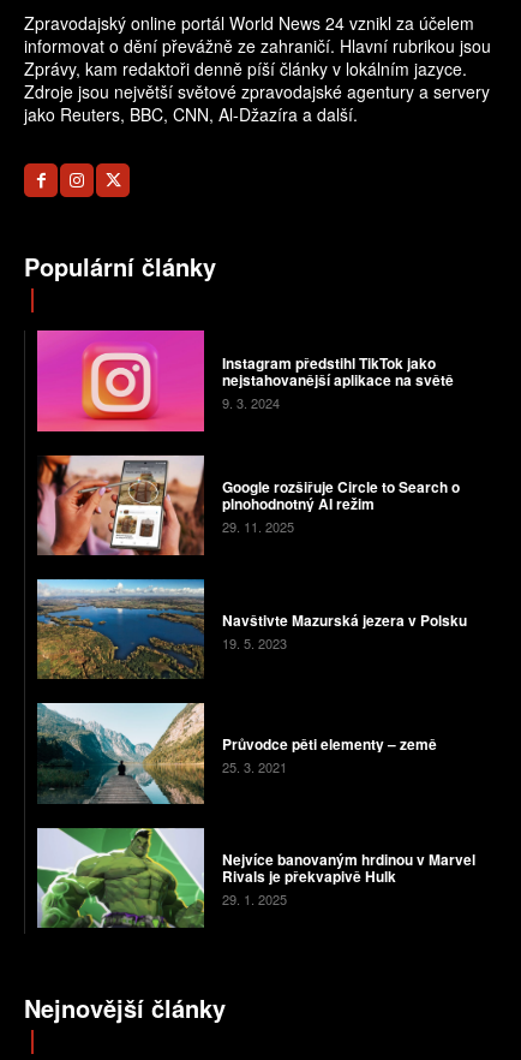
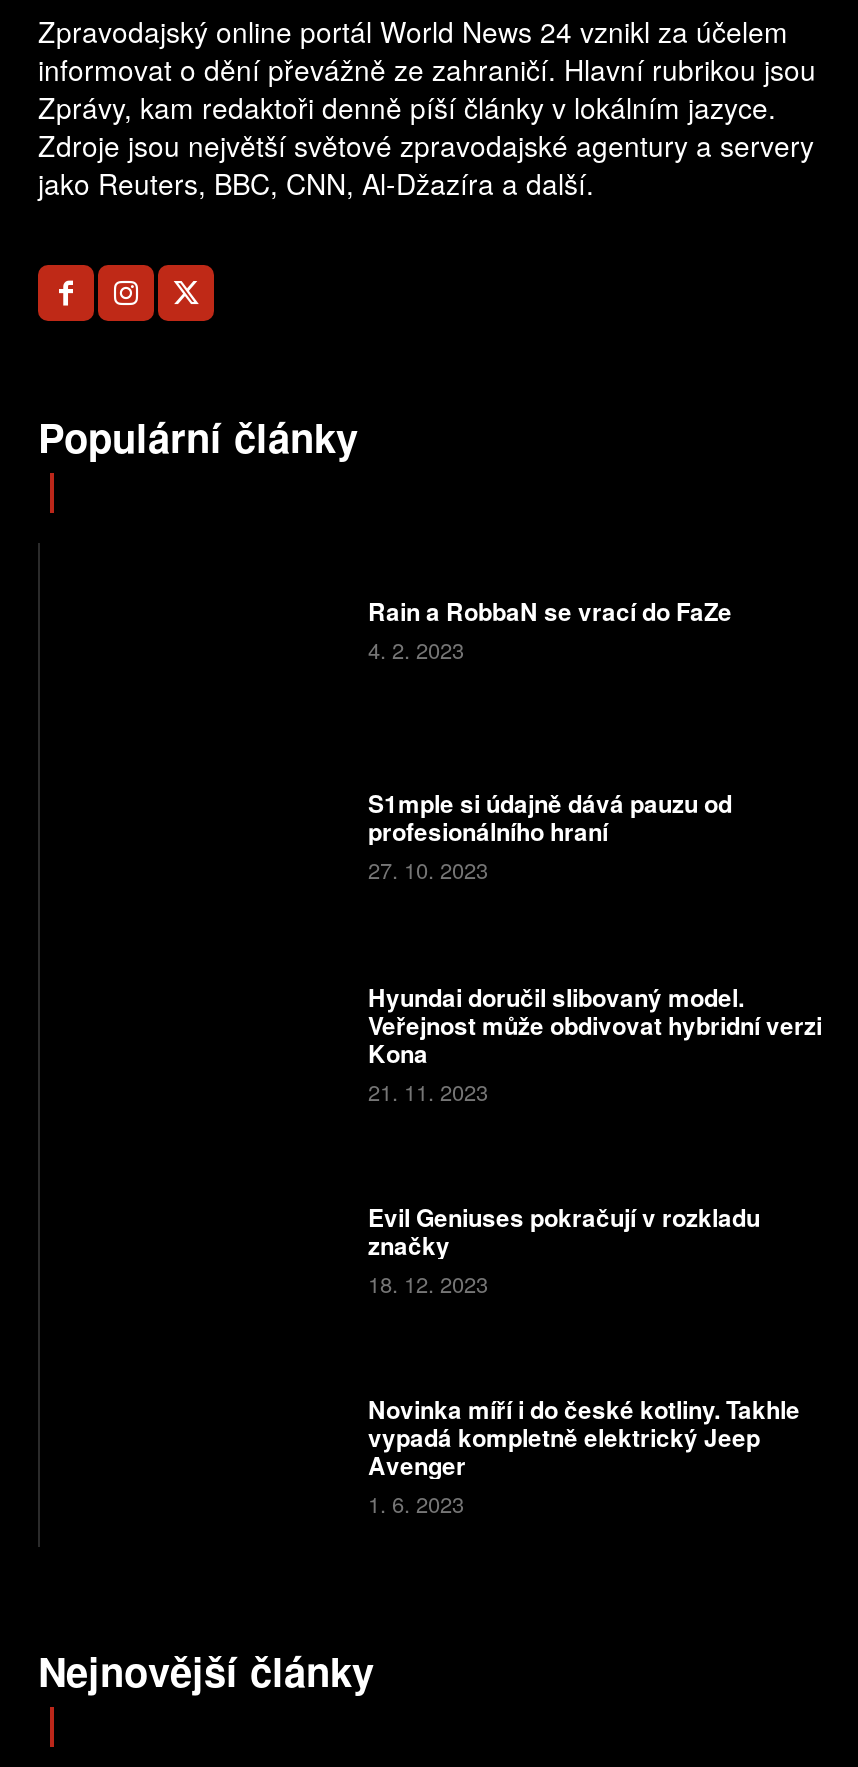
[36,329,205,433] [image] -> none
[222,352,454,412] Instagram předstihl TikTok jako | nejstahovanější aplikace na světě | 9. 3. 2024 -> [368,593,732,665] Rain a RobbaN se vrací do FaZe | 4. 2. 2023
[36,454,205,556] [image] -> none
[222,476,460,536] Google rozšiřuje Circle to Search o | plnohodnotný AI režim | 29. 11. 2025 -> [368,786,732,886] S1mple si údajně dává pauzu od | profesionálního hraní | 27. 10. 2023
[36,578,205,680] [image] -> none
[222,609,467,652] Navštivte Mazurská jezera v Polsku | 19. 5. 2023 -> [368,978,822,1106] Hyundai doručil slibovaný model. | Veřejnost může obdivovat hybridní verzi | Kona | 21. 11. 2023
[36,702,205,805] [image] -> none
[222,733,437,776] Průvodce pěti elementy – země | 25. 3. 2021 -> [368,1199,760,1299] Evil Geniuses pokračují v rozkladu | značky | 18. 12. 2023
[36,827,205,929] [image] -> none
[222,849,475,909] Nejvíce banovaným hrdinou v Marvel | Rivals je překvapivě Hulk | 29. 1. 2025 -> [368,1392,800,1520] Novinka míří i do české kotliny. Takhle | vypadá kompletně elektrický Jeep | Avenger | 1. 6. 2023

